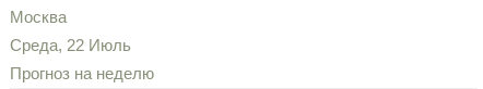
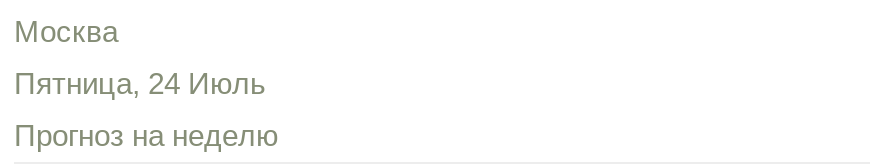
[10,36,131,54] Среда, 22 Июль -> [14,66,266,100] Пятница, 24 Июль

